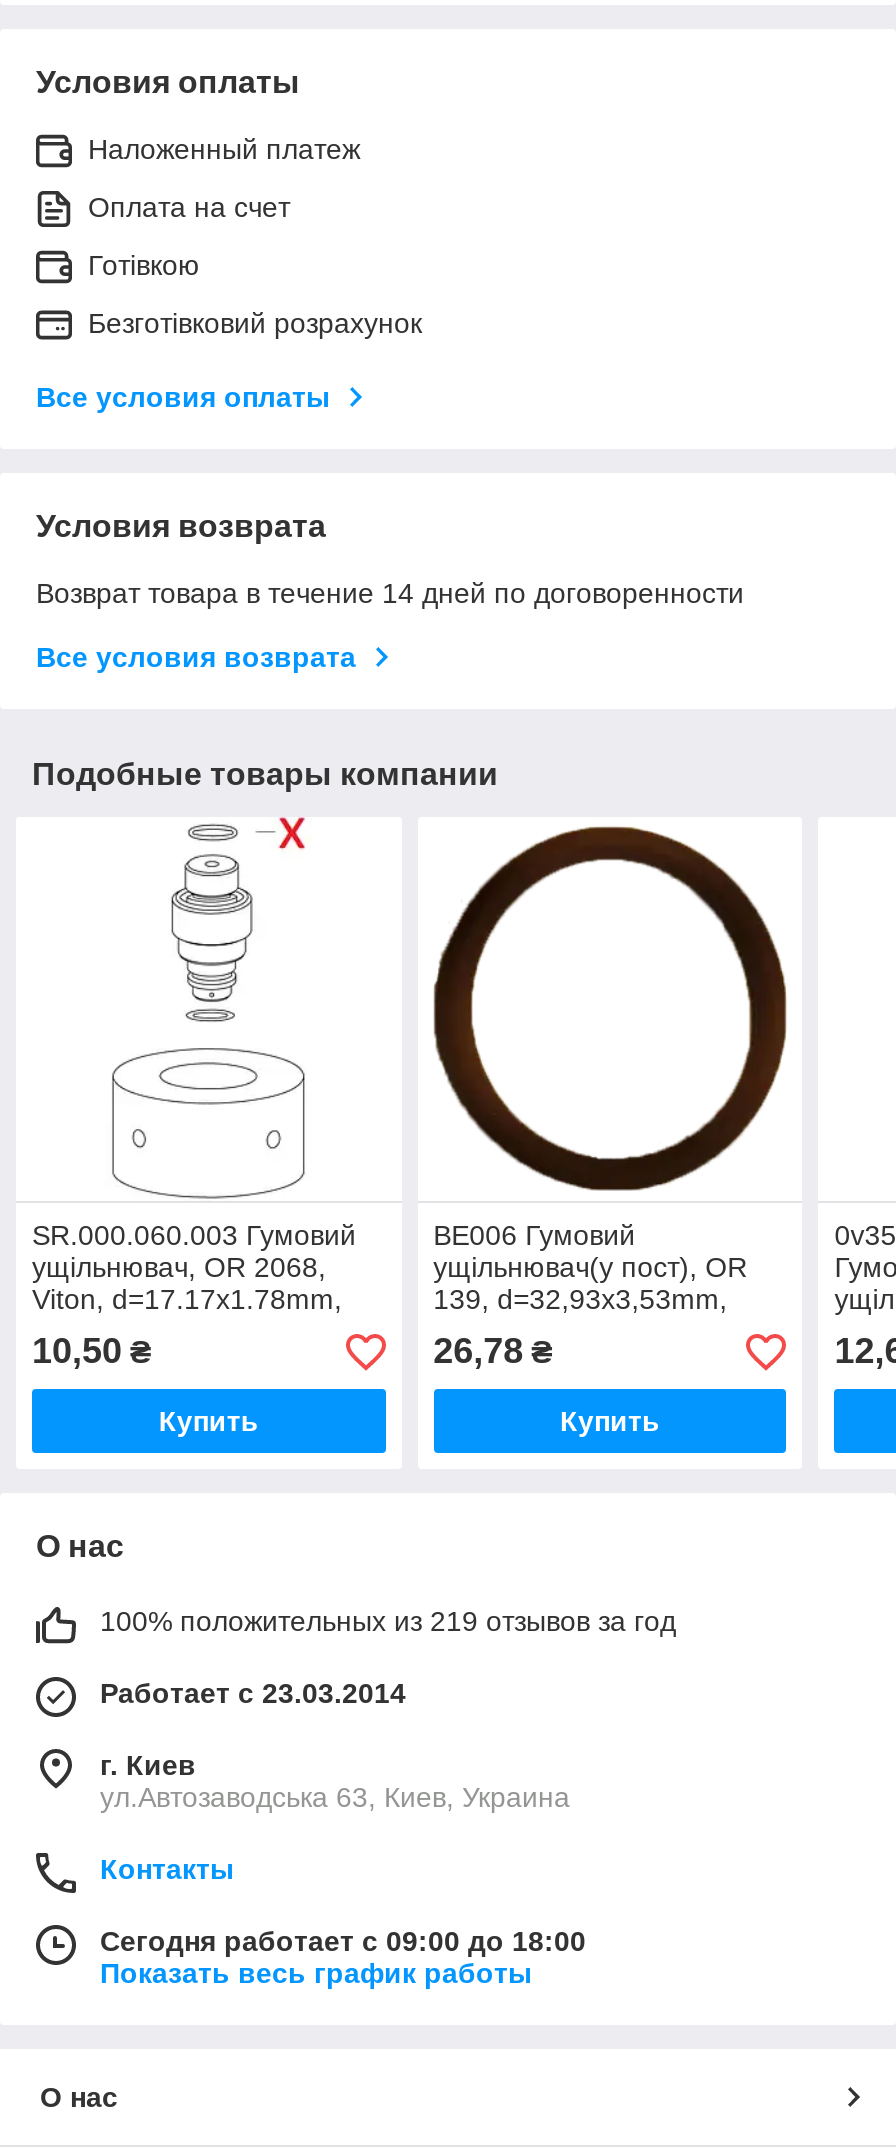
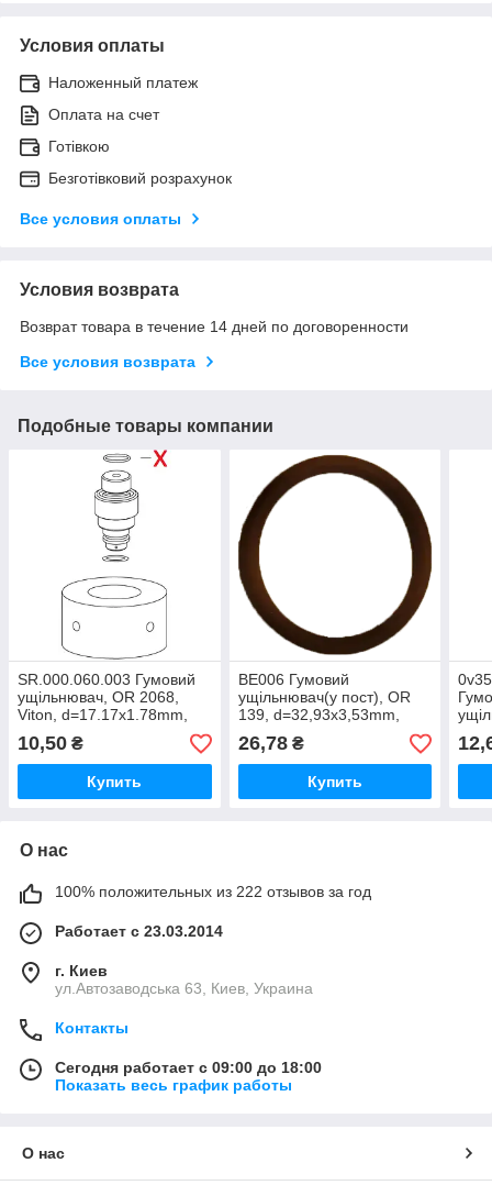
[100,1606,676,1638] 100% положительных из 219 отзывов за год -> [55,883,371,901] 100% положительных из 222 отзывов за год

